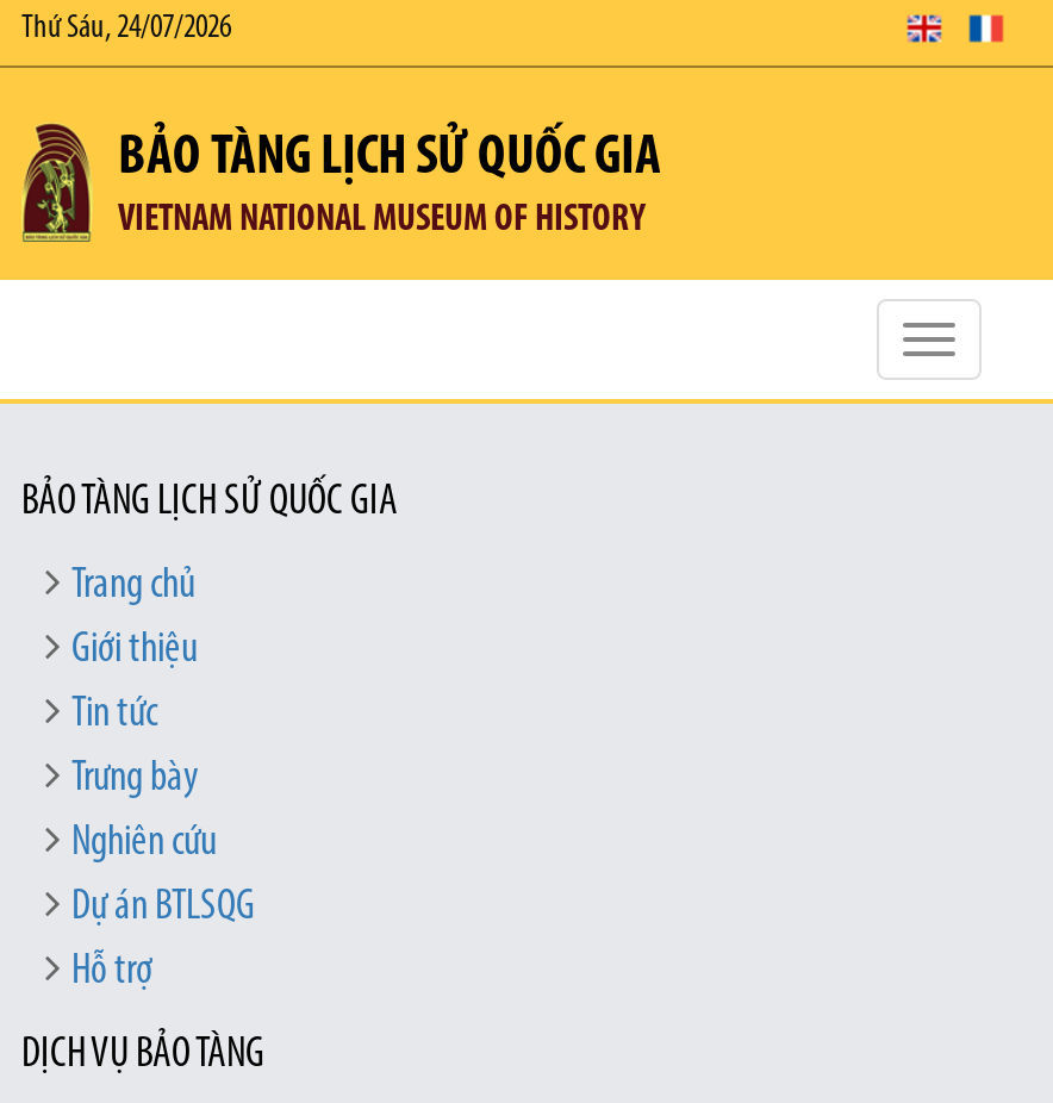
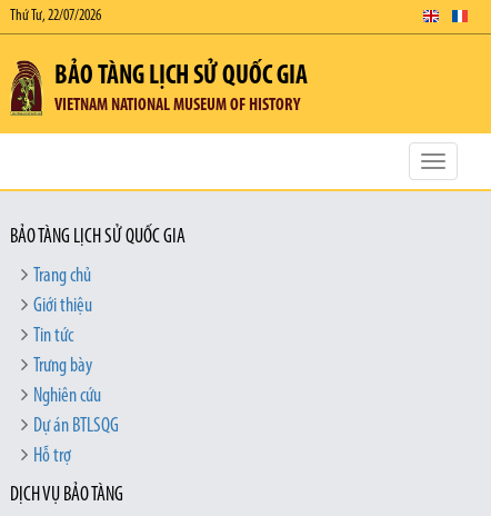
[21,11,231,46] Thứ Sáu, 24/07/2026 -> [10,8,101,24] Thứ Tư, 22/07/2026

